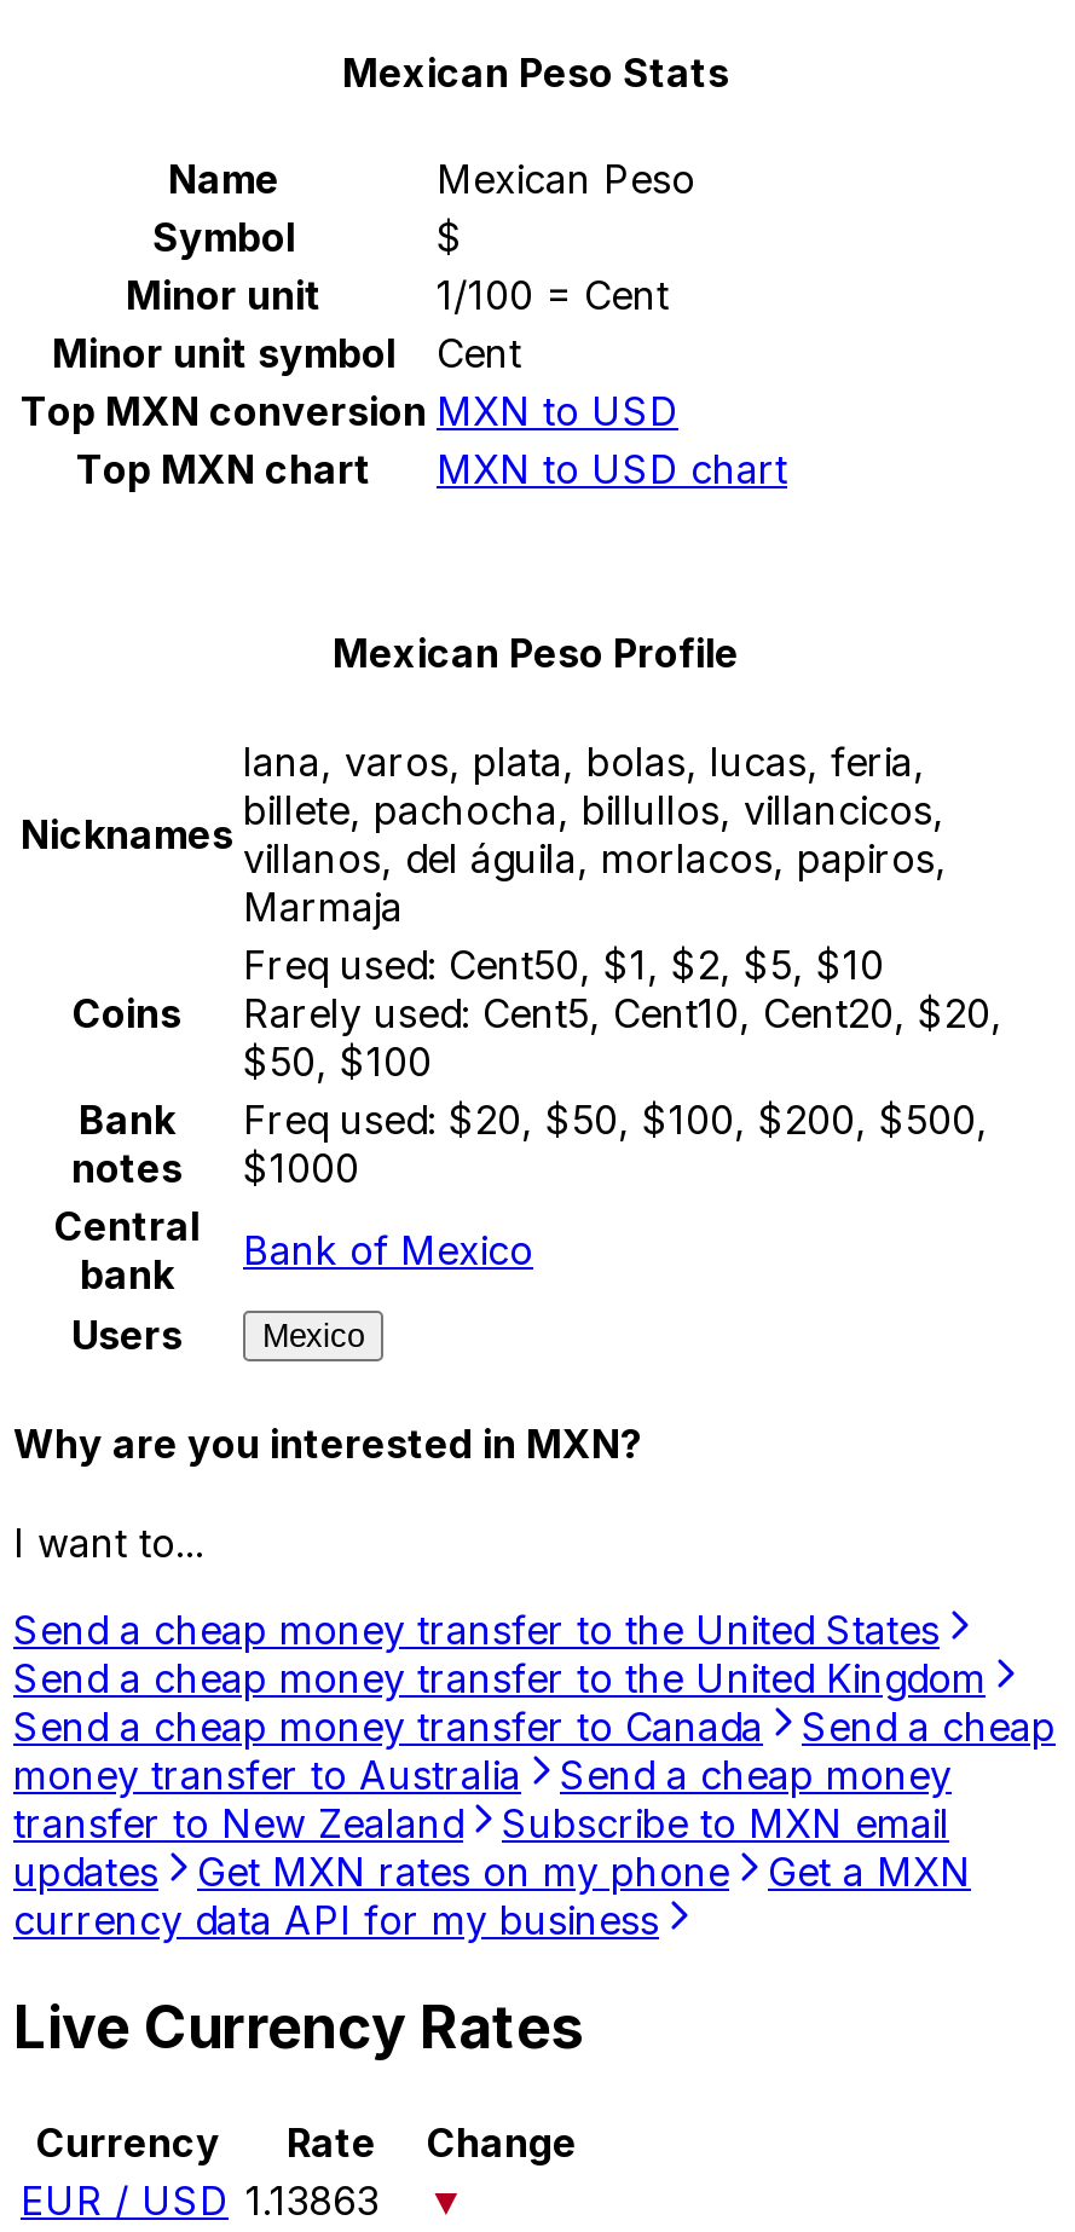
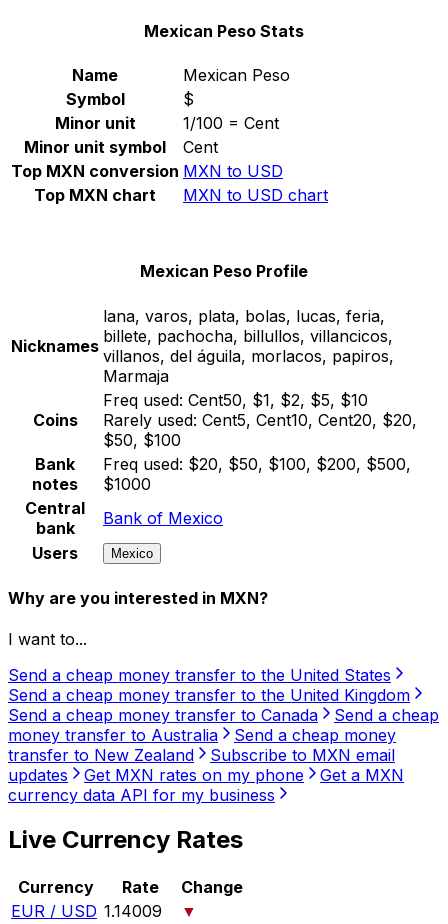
[21,2177,378,2225] EUR / USD 1.13863 -> [11,901,162,921] EUR / USD 1.14009

